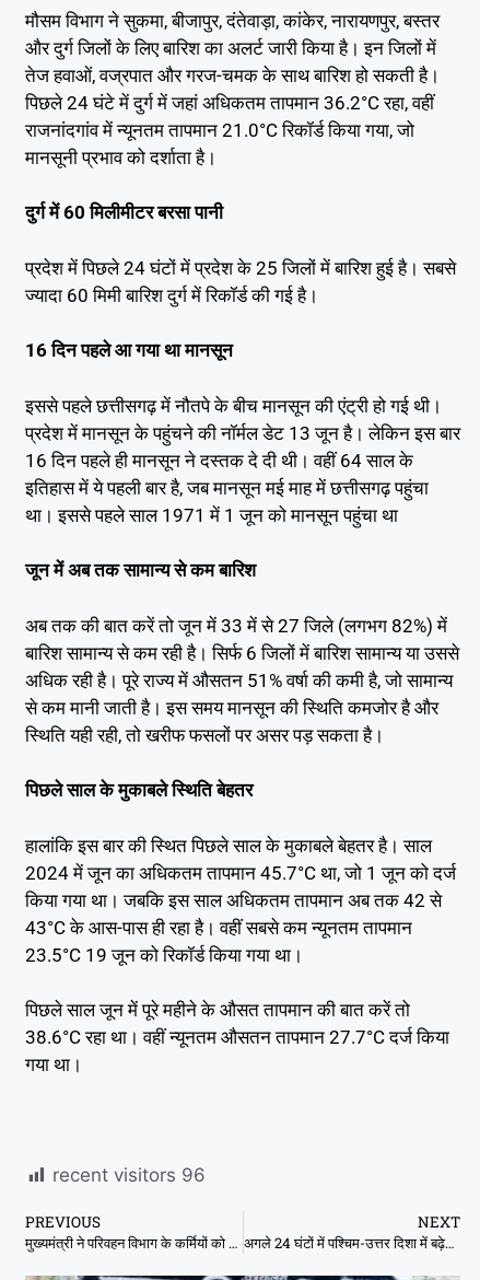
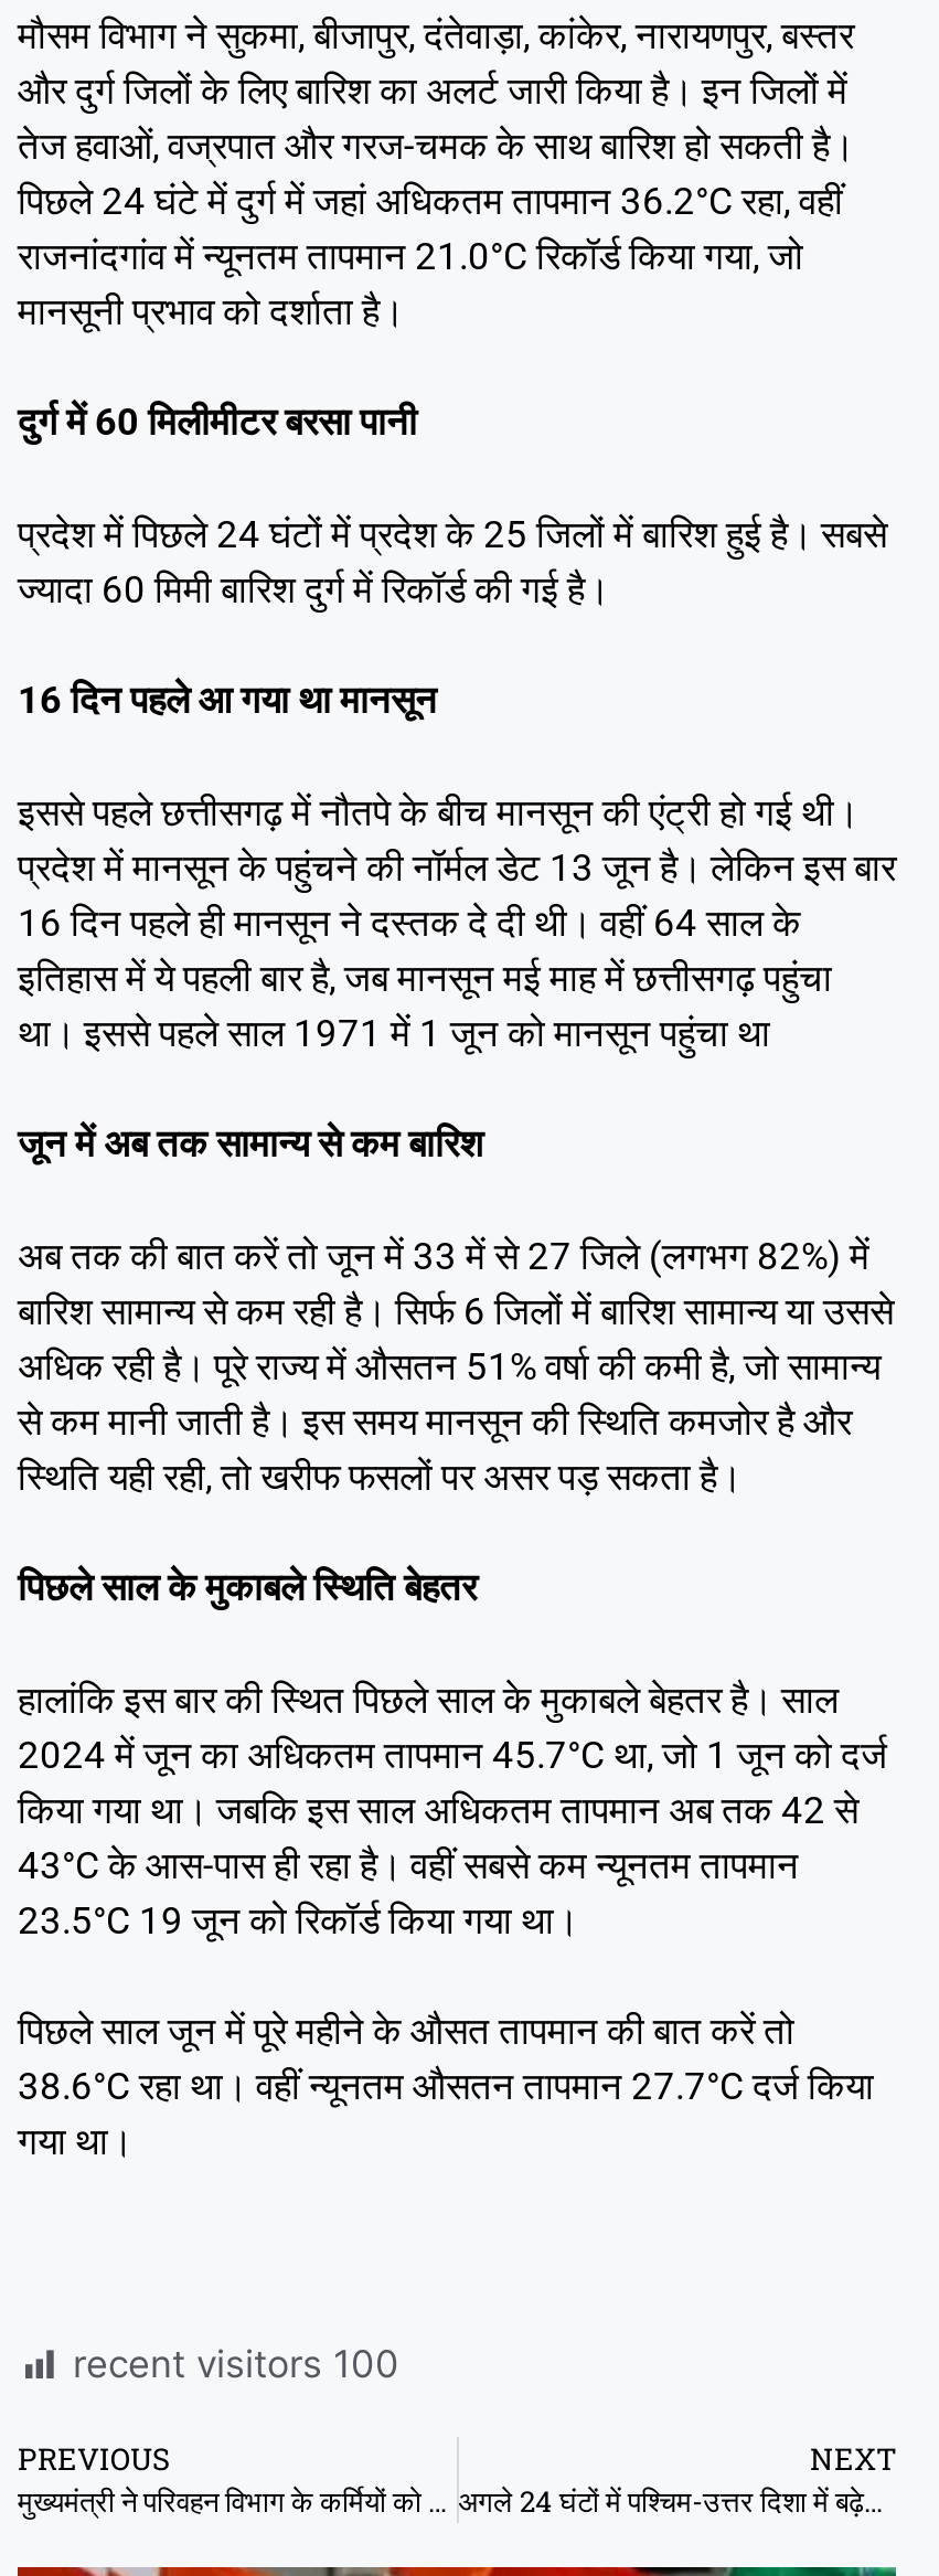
[52,1164,206,1186] recent visitors 96 -> [73,2343,399,2387] recent visitors 100

